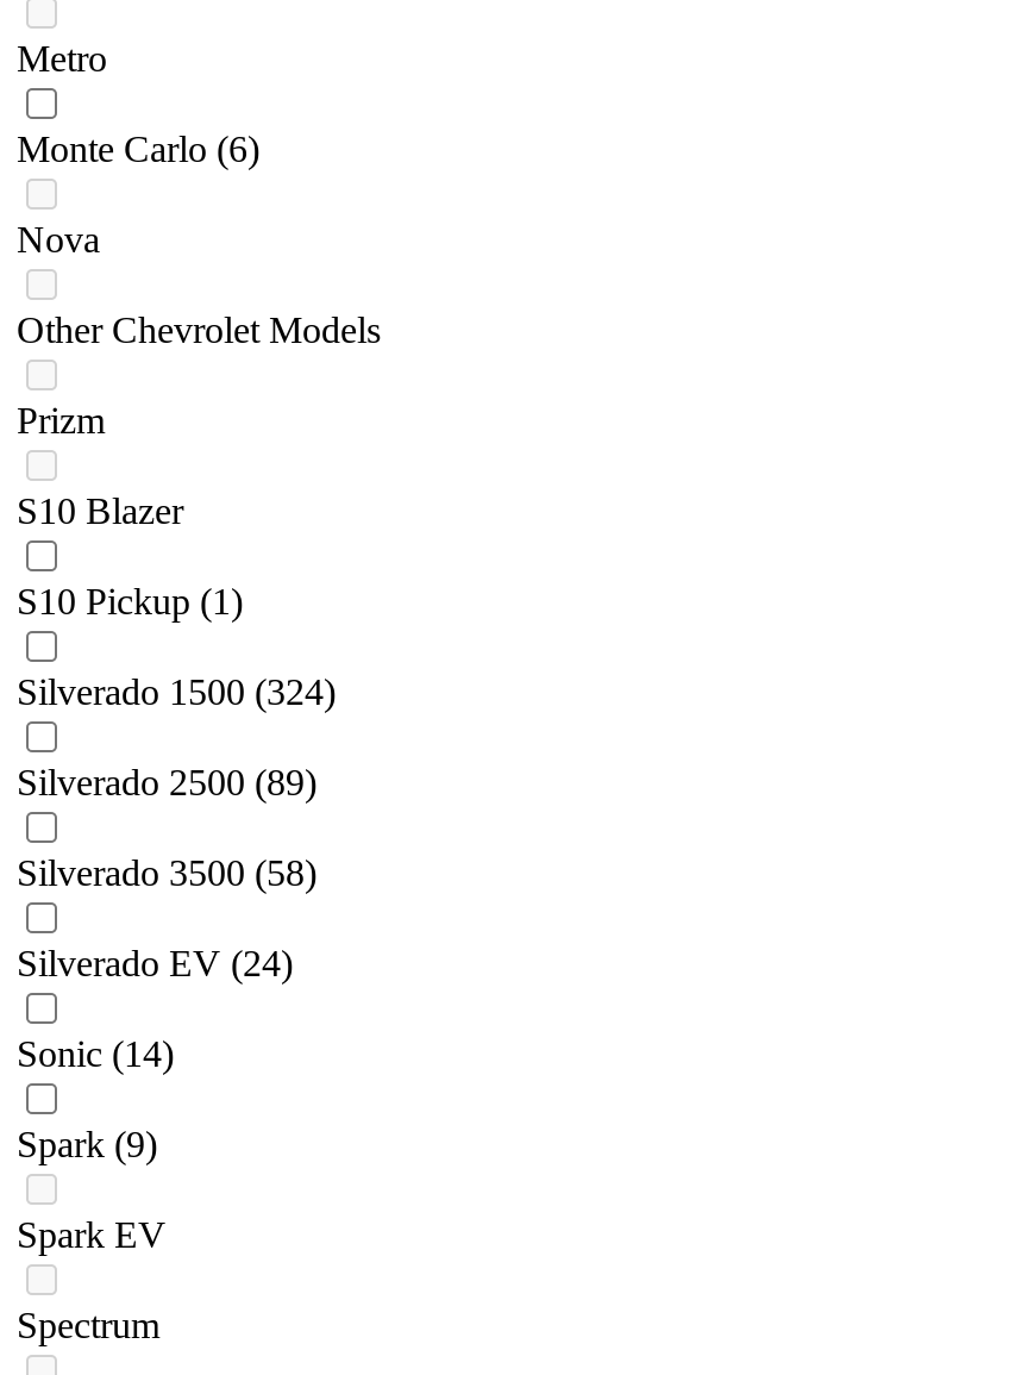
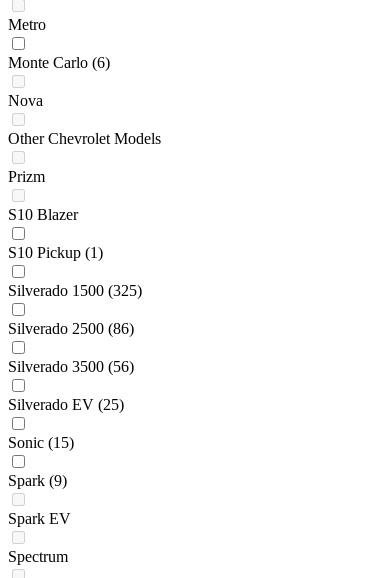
[17,672,336,713] Silverado 1500 (324) -> [8,282,142,299] Silverado 1500 (325)
[17,763,316,803] Silverado 2500 (89) -> [8,320,134,337] Silverado 2500 (86)
[17,853,316,894] Silverado 3500 (58) -> [8,358,134,375] Silverado 3500 (56)
[17,944,293,984] Silverado EV (24) -> [8,396,124,413] Silverado EV (25)
[17,1034,174,1075] Sonic (14) -> [8,434,74,451] Sonic (15)

